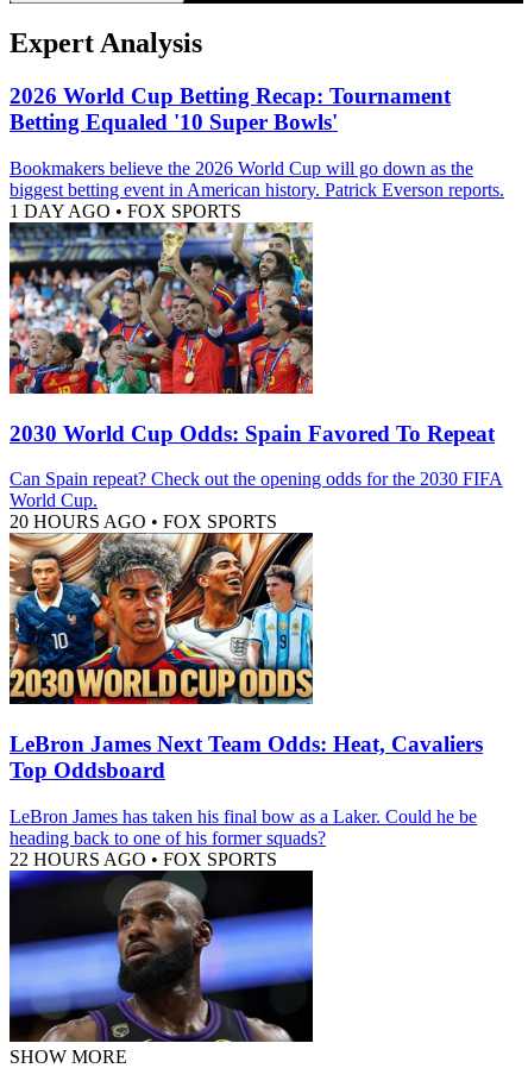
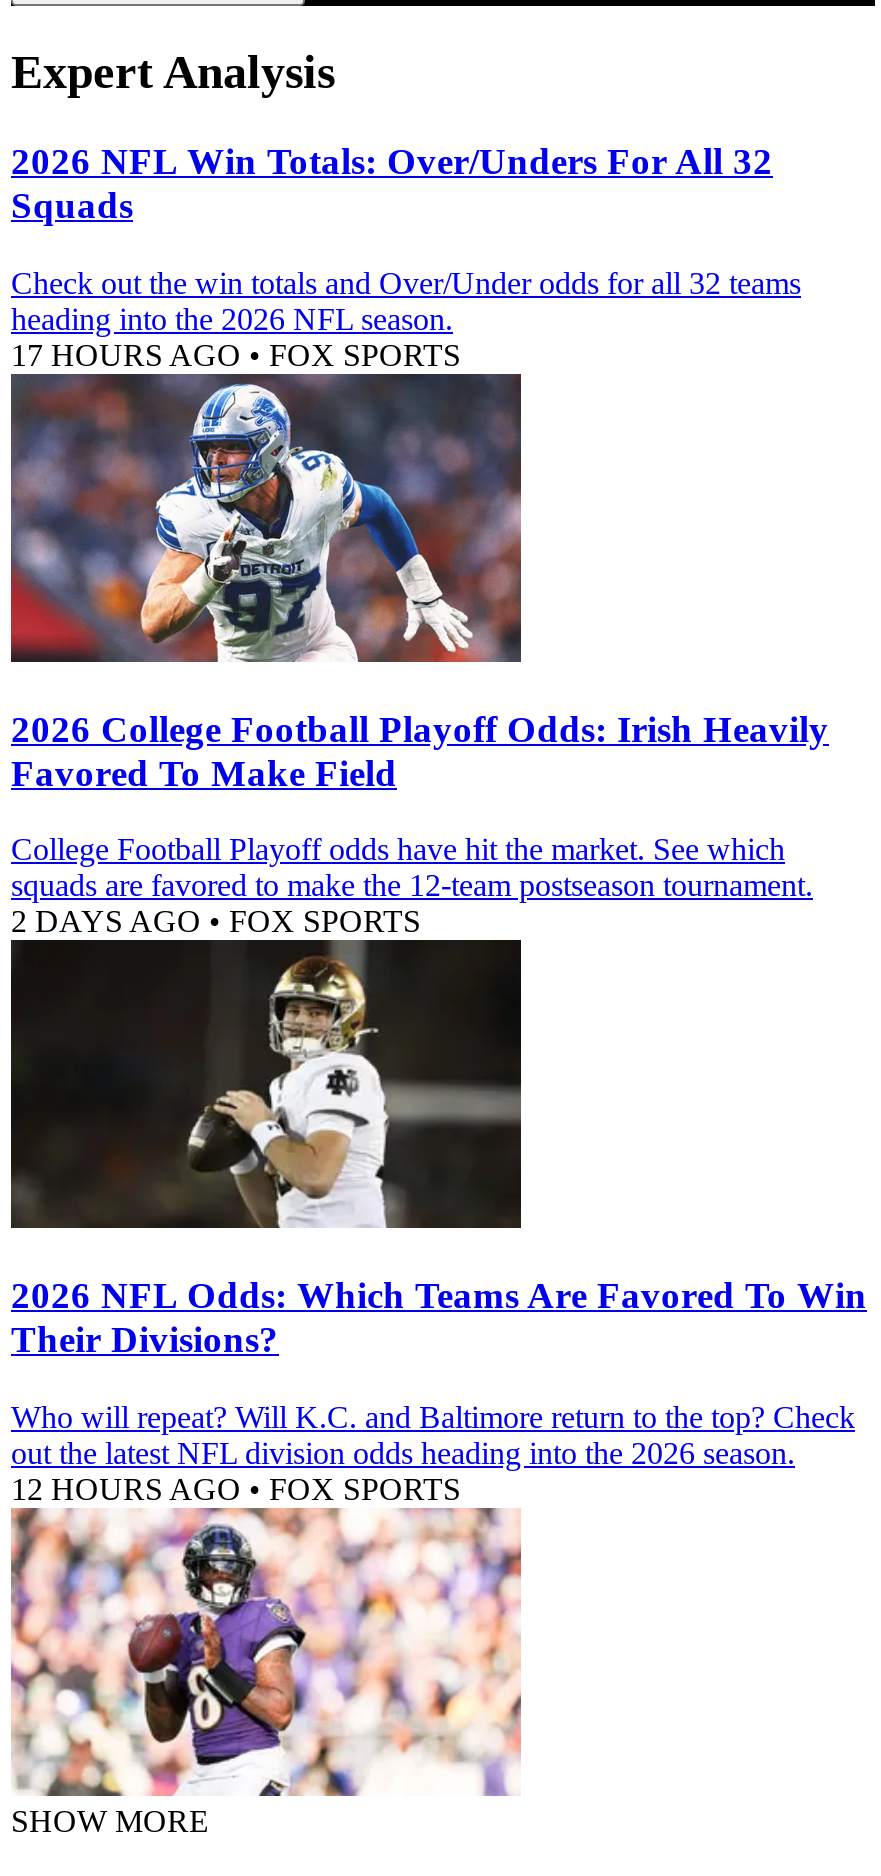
[10,83,451,135] 2026 World Cup Betting Recap: Tournament | Betting Equaled '10 Super Bowls' -> [11,140,773,226] 2026 NFL Win Totals: Over/Unders For All 32 | Squads
[10,158,504,221] Bookmakers believe the 2026 World Cup will go down as the | biggest betting event in American history. Patrick Everson reports. | 1 DAY AGO • FOX SPORTS -> [11,266,801,372] Check out the win totals and Over/Under odds for all 32 teams | heading into the 2026 NFL season. | 17 HOURS AGO • FOX SPORTS
[8,222,495,446] [image] | 2030 World Cup Odds: Spain Favored To Repeat -> [9,394,829,793] [image] | 2026 College Football Playoff Odds: Irish Heavily | Favored To Make Field
[10,469,503,532] Can Spain repeat? Check out the opening odds for the 2030 FIFA | World Cup. | 20 HOURS AGO • FOX SPORTS -> [11,833,813,939] College Football Playoff odds have hit the market. See which | squads are favored to make the 12-team postseason tournament. | 2 DAYS AGO • FOX SPORTS
[8,546,483,783] [image] | LeBron James Next Team Odds: Heat, Cavaliers | Top Oddsboard -> [9,942,867,1360] [image] | 2026 NFL Odds: Which Teams Are Favored To Win | Their Divisions?
[10,806,477,869] LeBron James has taken his final bow as a Laker. Could he be | heading back to one of his former squads? | 22 HOURS AGO • FOX SPORTS -> [11,1400,855,1506] Who will repeat? Will K.C. and Baltimore return to the top? Check | out the latest NFL division odds heading into the 2026 season. | 12 HOURS AGO • FOX SPORTS
[8,882,314,1043] [image] -> [9,1508,523,1798] [image]

